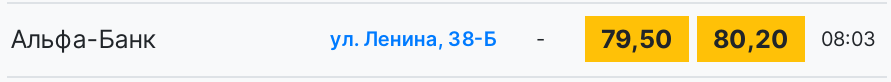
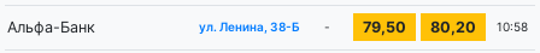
[601,23,875,53] 79,50 80,20 08:03 -> [363,18,527,36] 79,50 80,20 10:58

